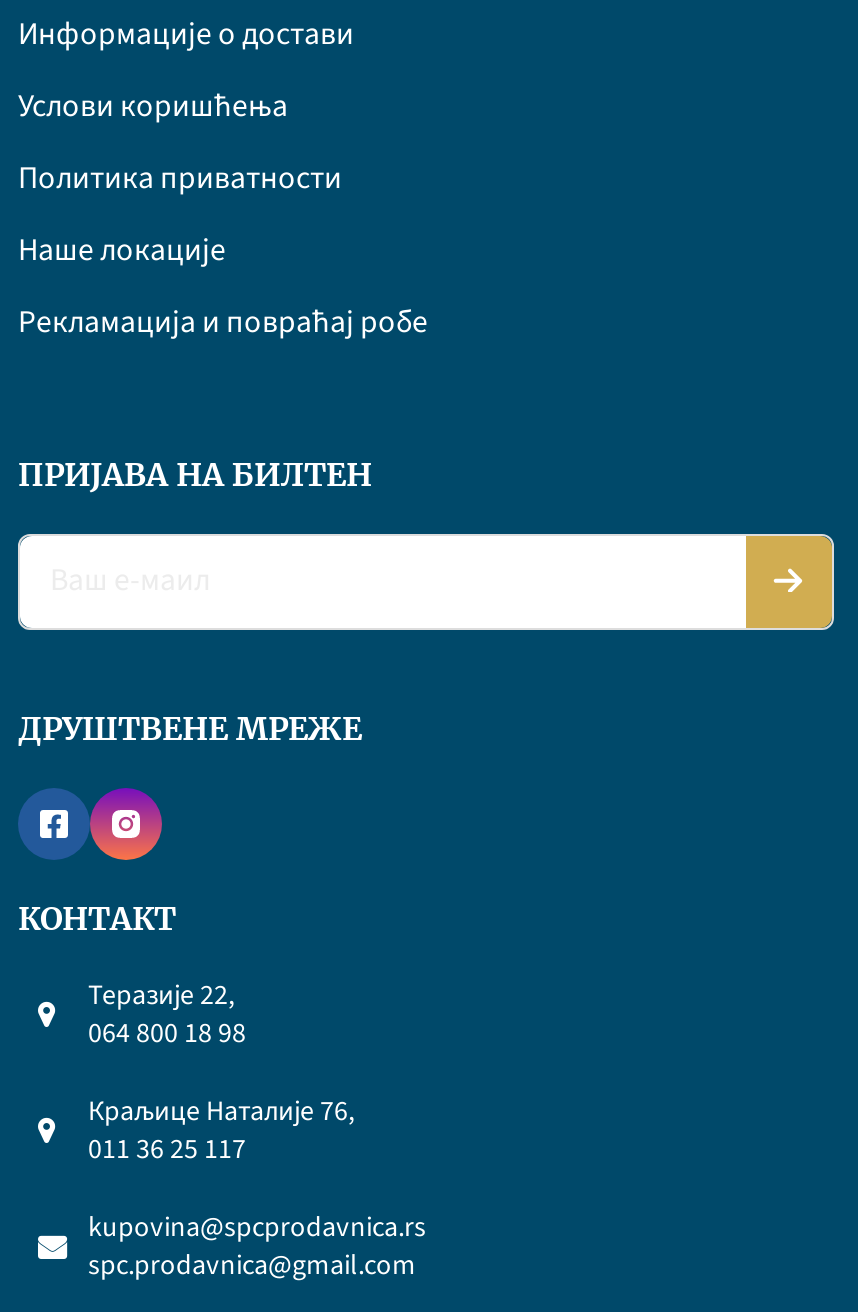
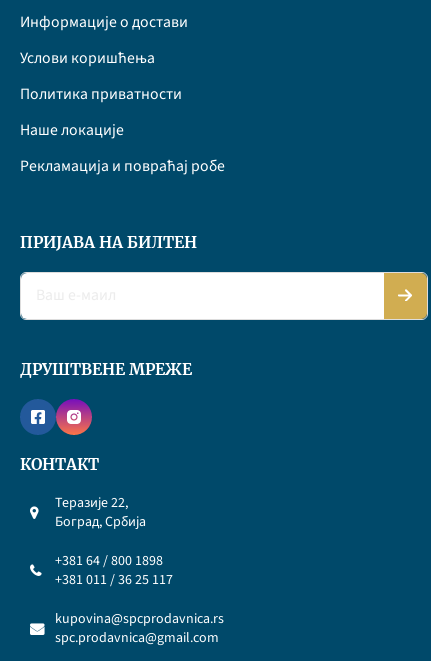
[88,1013,246,1053] 064 800 18 98 -> [55,511,152,531] Боград, Србија
[88,1091,354,1169] Краљице Наталије 76, | 011 36 25 117 -> [55,550,173,589] +381 64 / 800 1898 | +381 011 / 36 25 117

